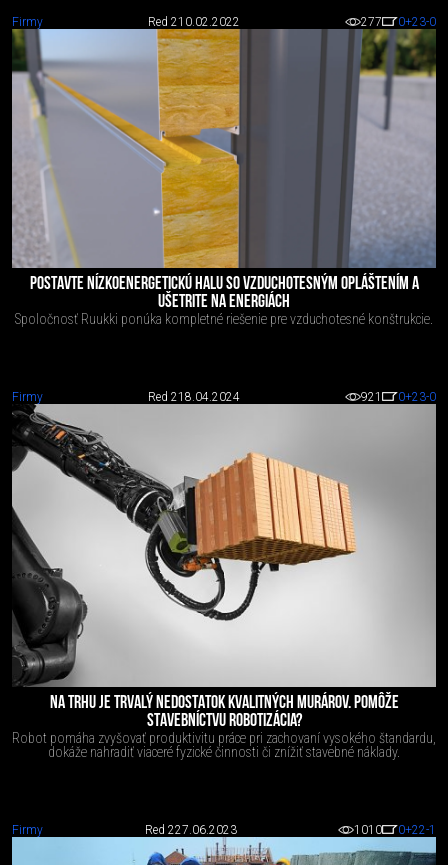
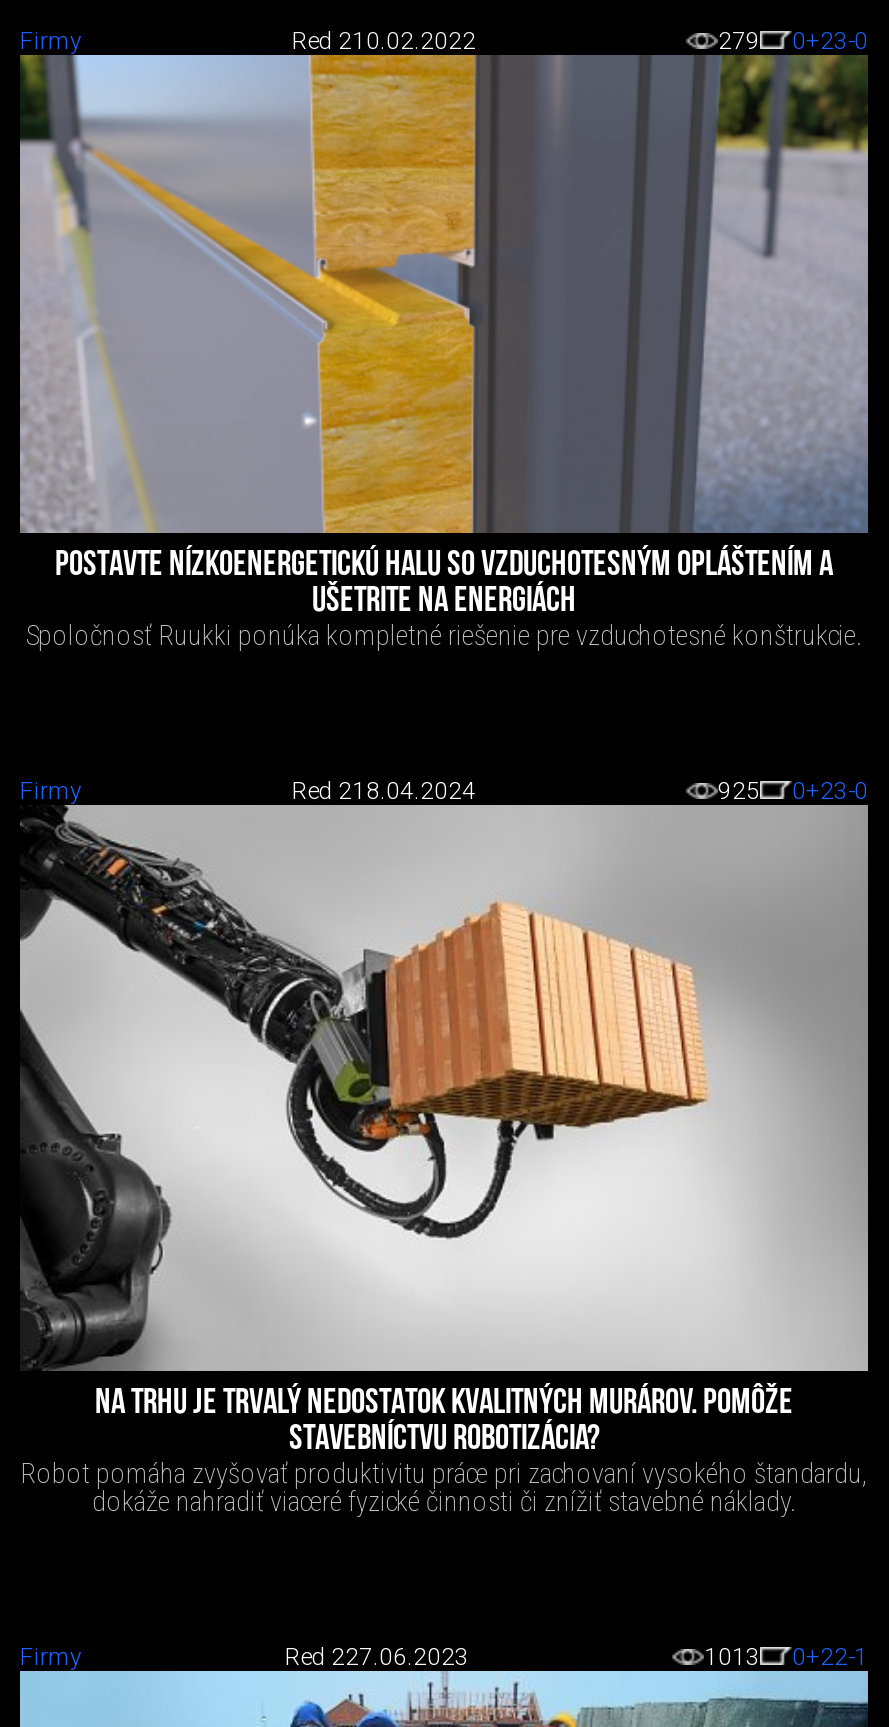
[361,15,436,29] 277 0+23-0 -> [718,27,868,55] 279 0+23-0
[361,389,436,403] 921 0+23-0 -> [718,776,868,804] 925 0+23-0
[354,823,436,837] 1010 0+22-1 -> [704,1643,868,1671] 1013 0+22-1

